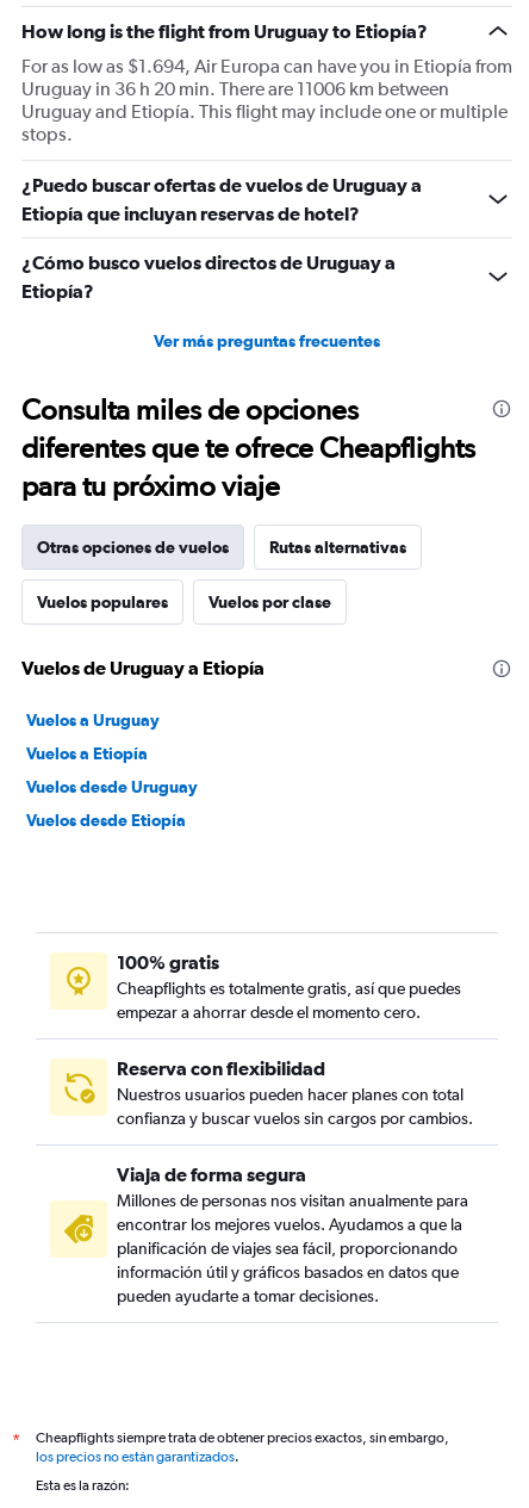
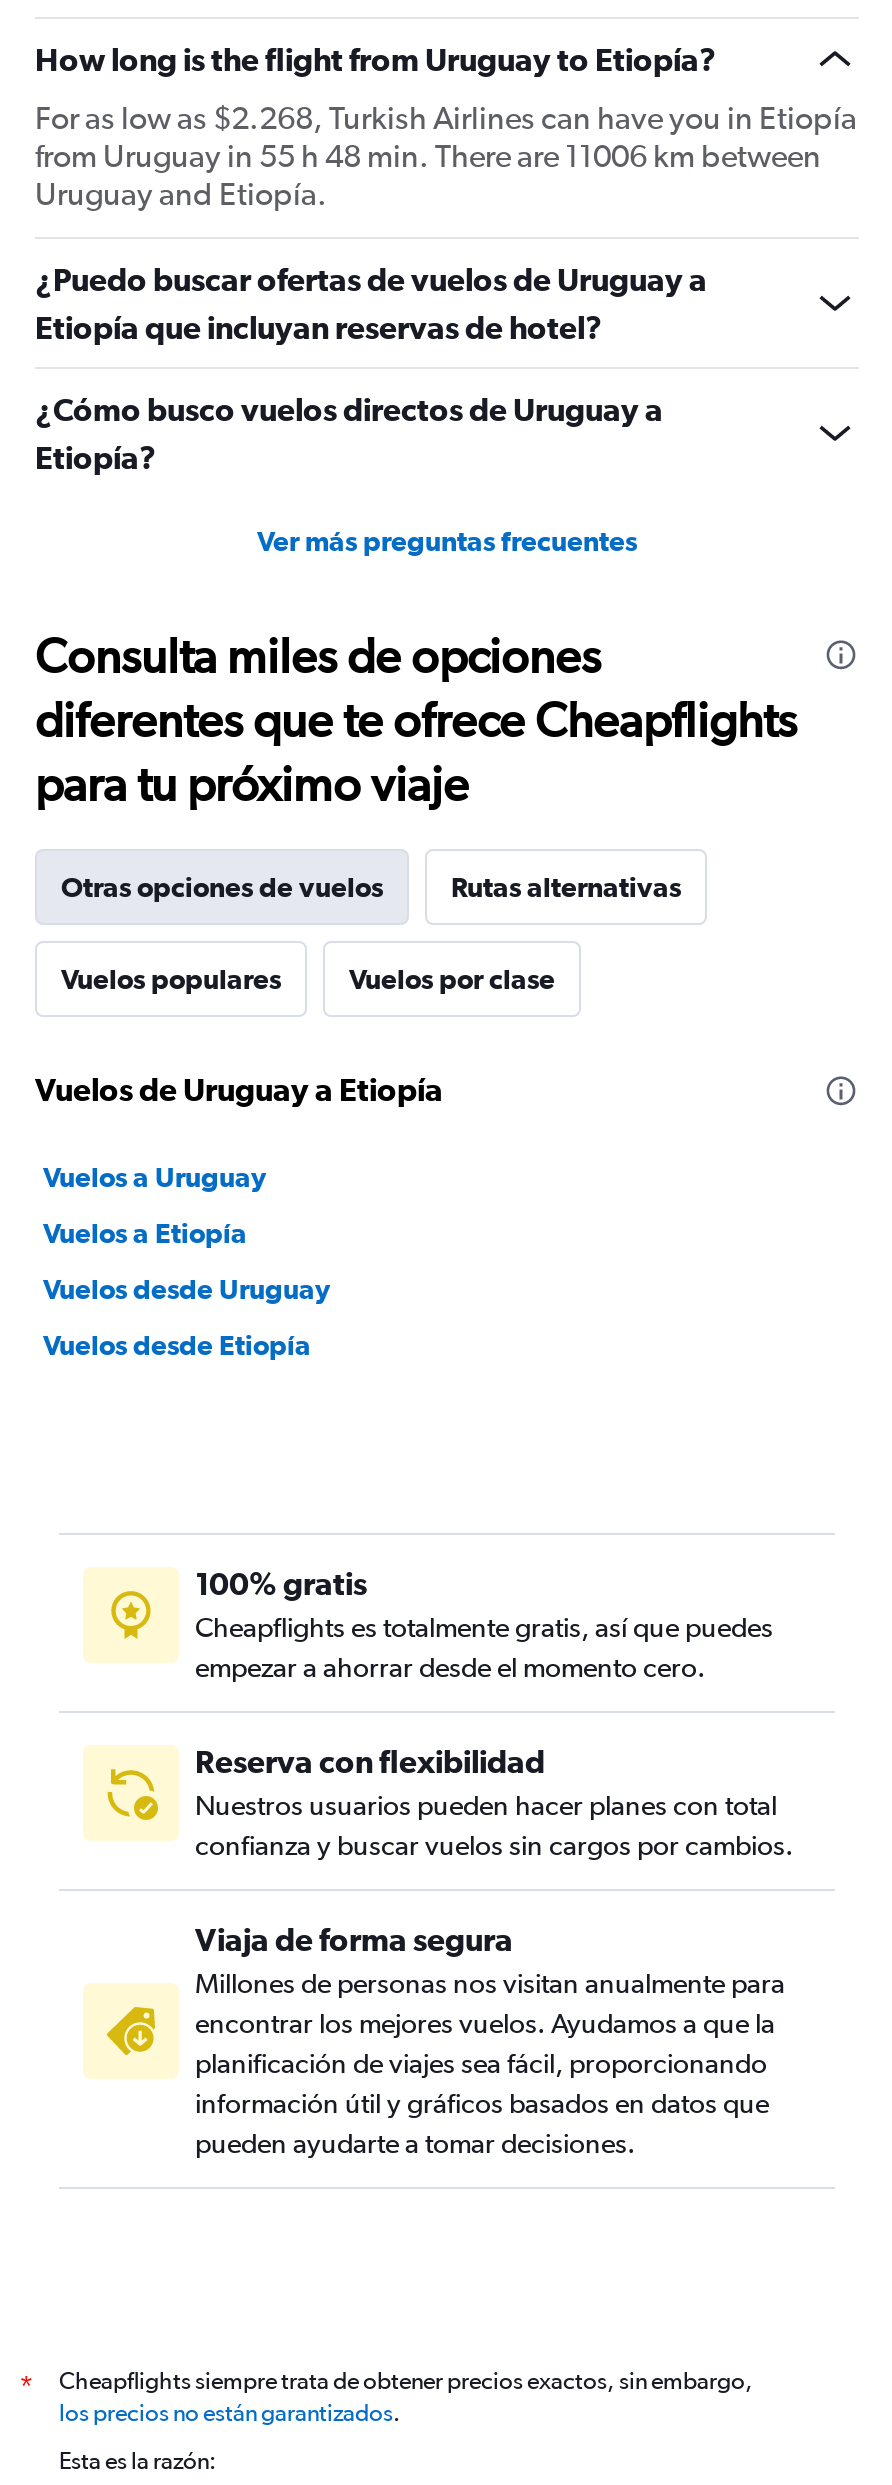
[21,55,512,146] For as low as $1.694, Air Europa can have you in Etiopía from | Uruguay in 36 h 20 min. There are 11006 km between | Uruguay and Etiopía. This flight may include one or multiple | stops. -> [35,98,857,212] For as low as $2.268, Turkish Airlines can have you in Etiopía | from Uruguay in 55 h 48 min. There are 11006 km between | Uruguay and Etiopía.

